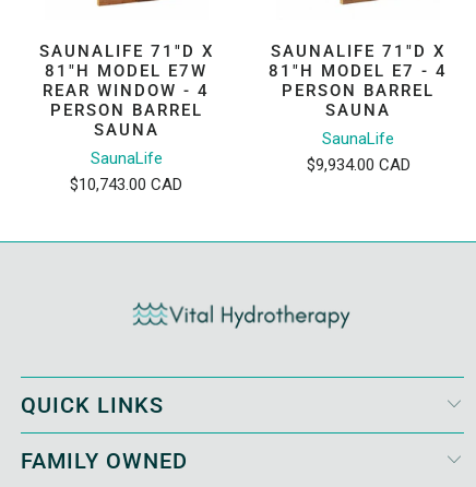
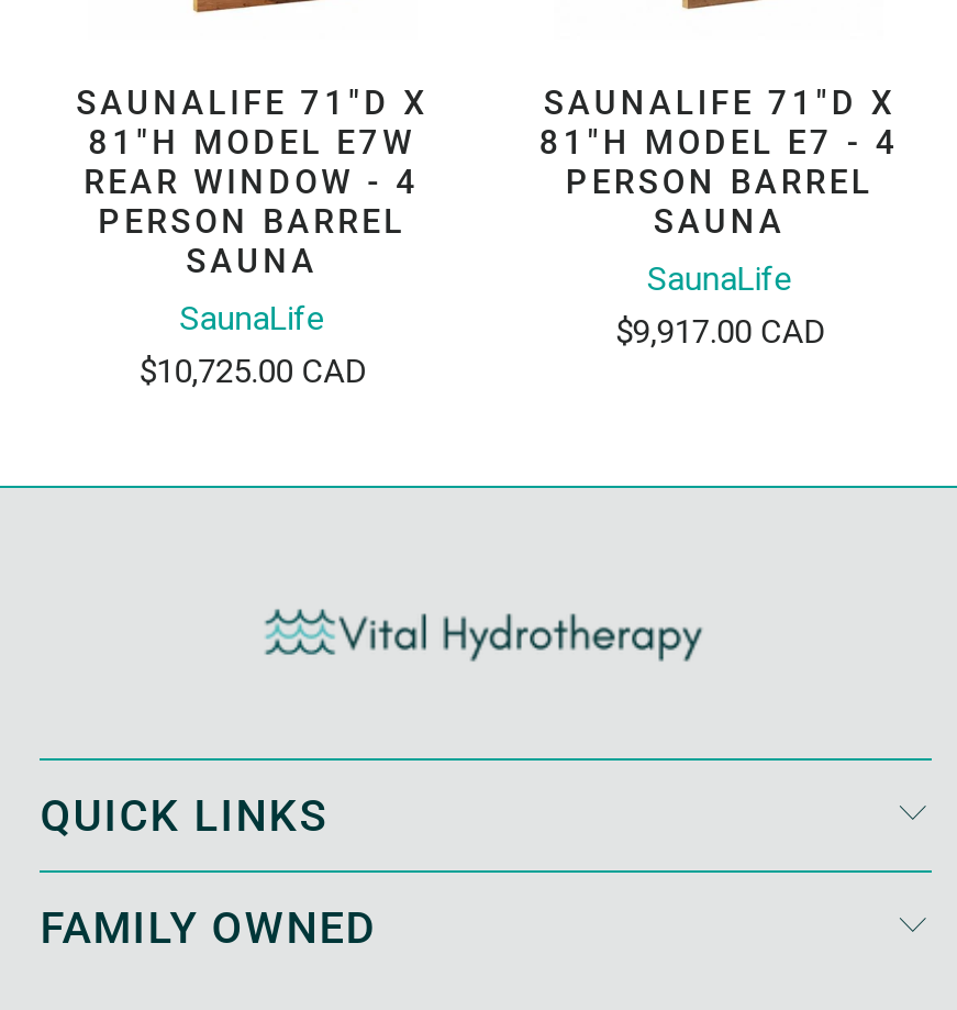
[307,155,410,175] $9,934.00 CAD -> [615,312,824,352] $9,917.00 CAD
[70,175,182,194] $10,743.00 CAD -> [139,352,365,391] $10,725.00 CAD

